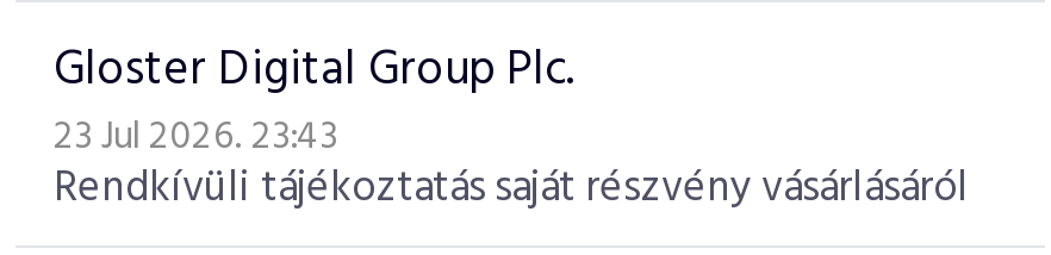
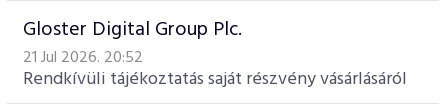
[54,107,337,169] 23 Jul 2026. 23:43 -> [23,45,143,71] 21 Jul 2026. 20:52

